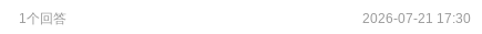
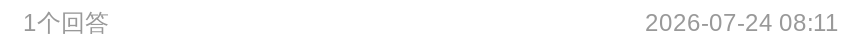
[362,11,471,26] 2026-07-21 17:30 -> [645,9,839,37] 2026-07-24 08:11

